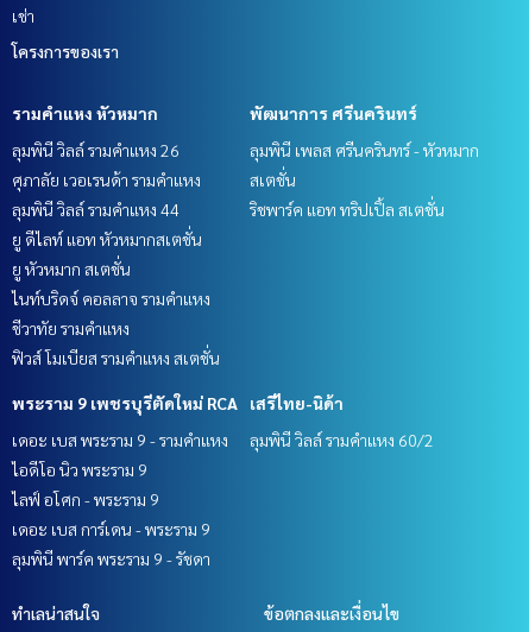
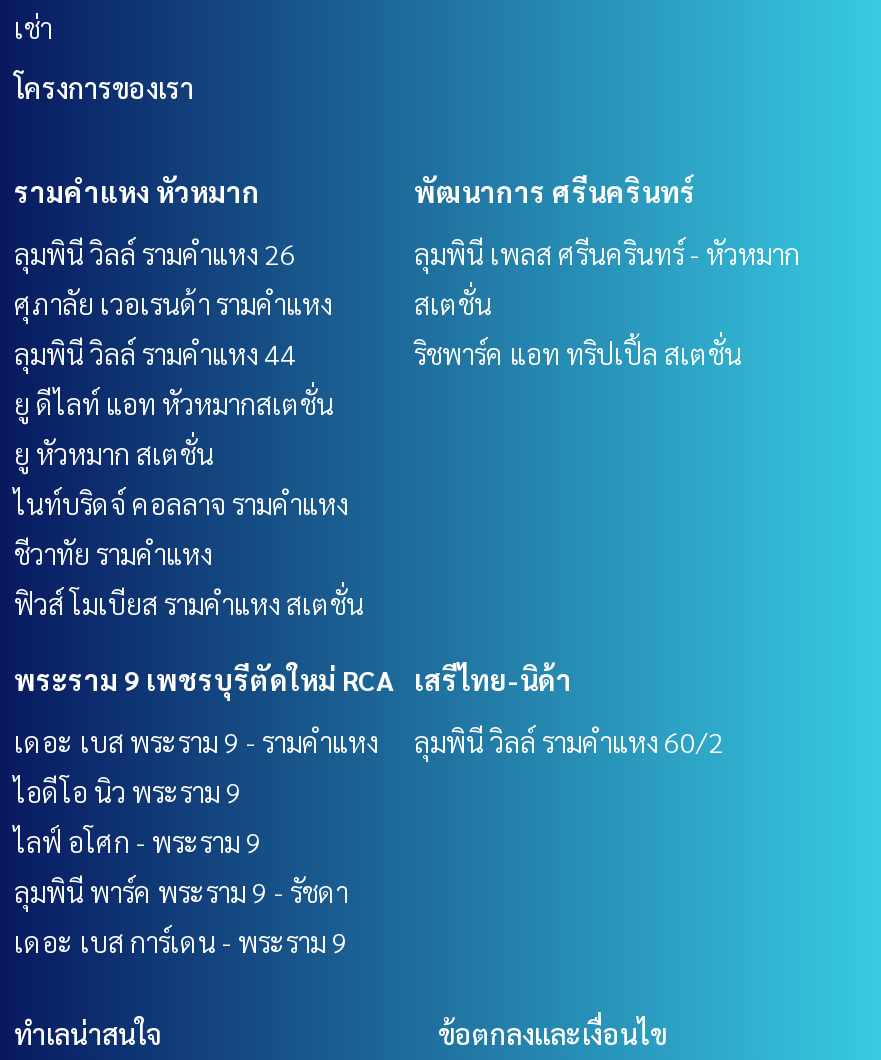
moved [12,518,210,540] -> [14,922,348,958]: เดอะ เบส การ์เดน - พระราม 9
moved [12,548,210,569] -> [14,872,348,908]: ลุมพินี พาร์ค พระราม 9 - รัชดา

